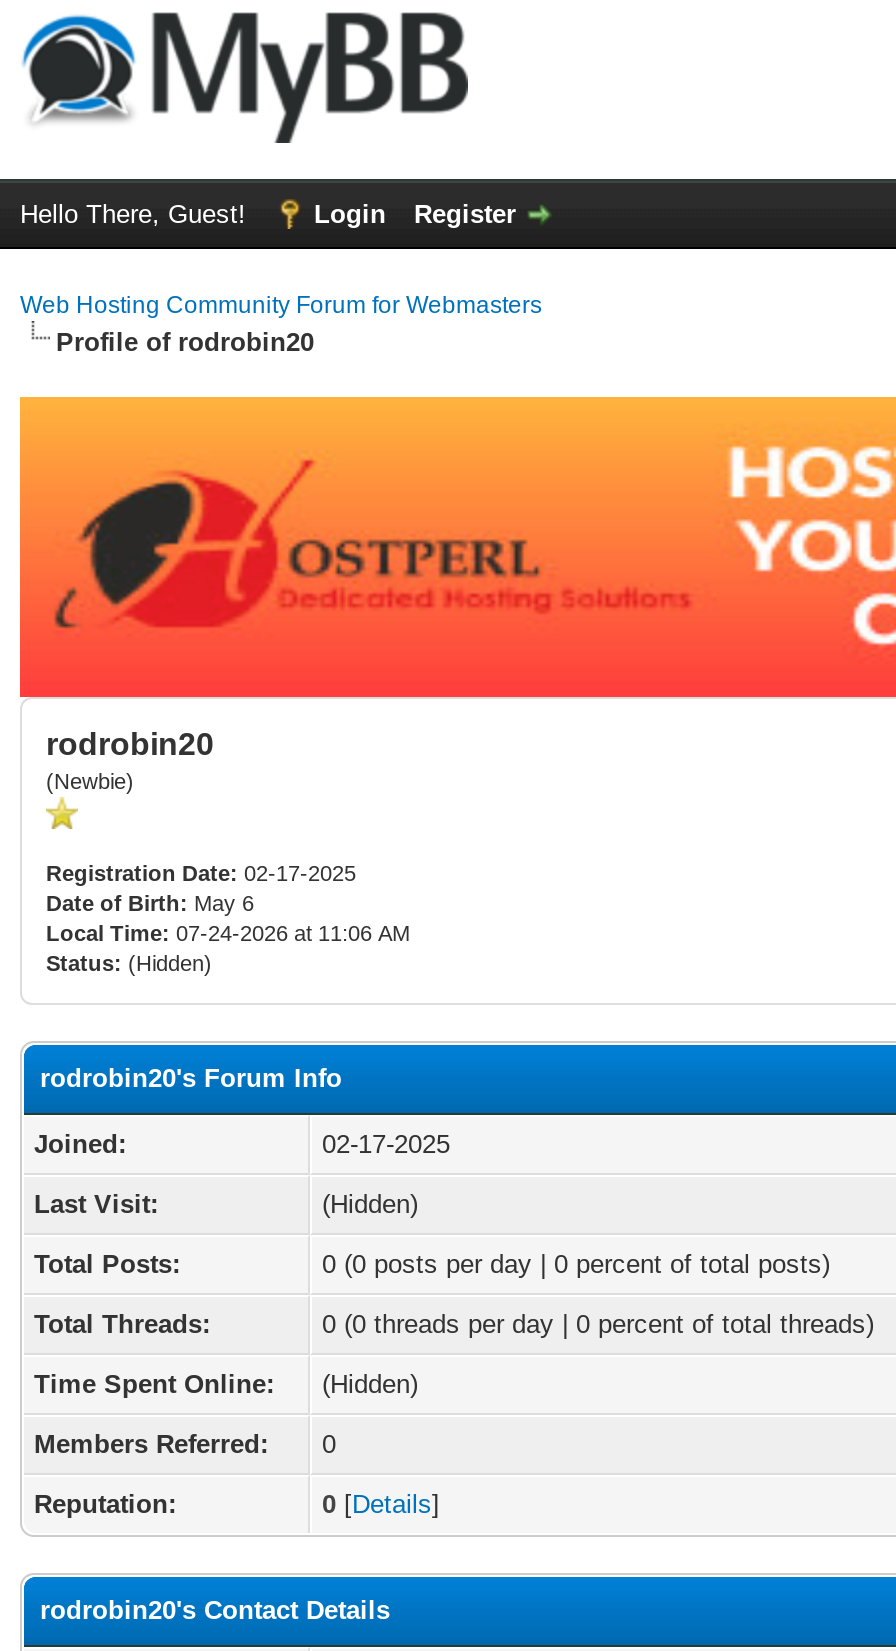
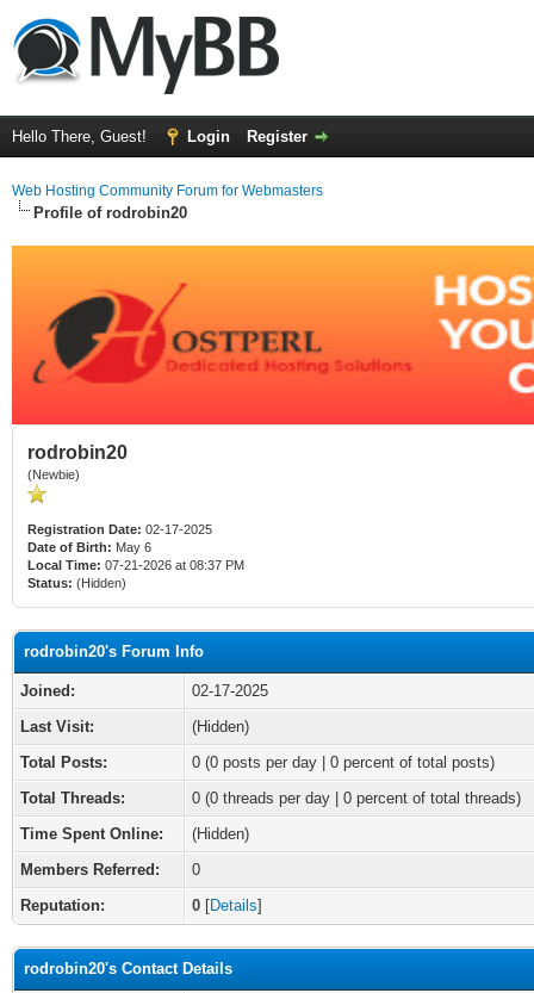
[46,921,410,945] Local Time: 07-24-2026 at 11:06 AM -> [27,558,244,572] Local Time: 07-21-2026 at 08:37 PM

